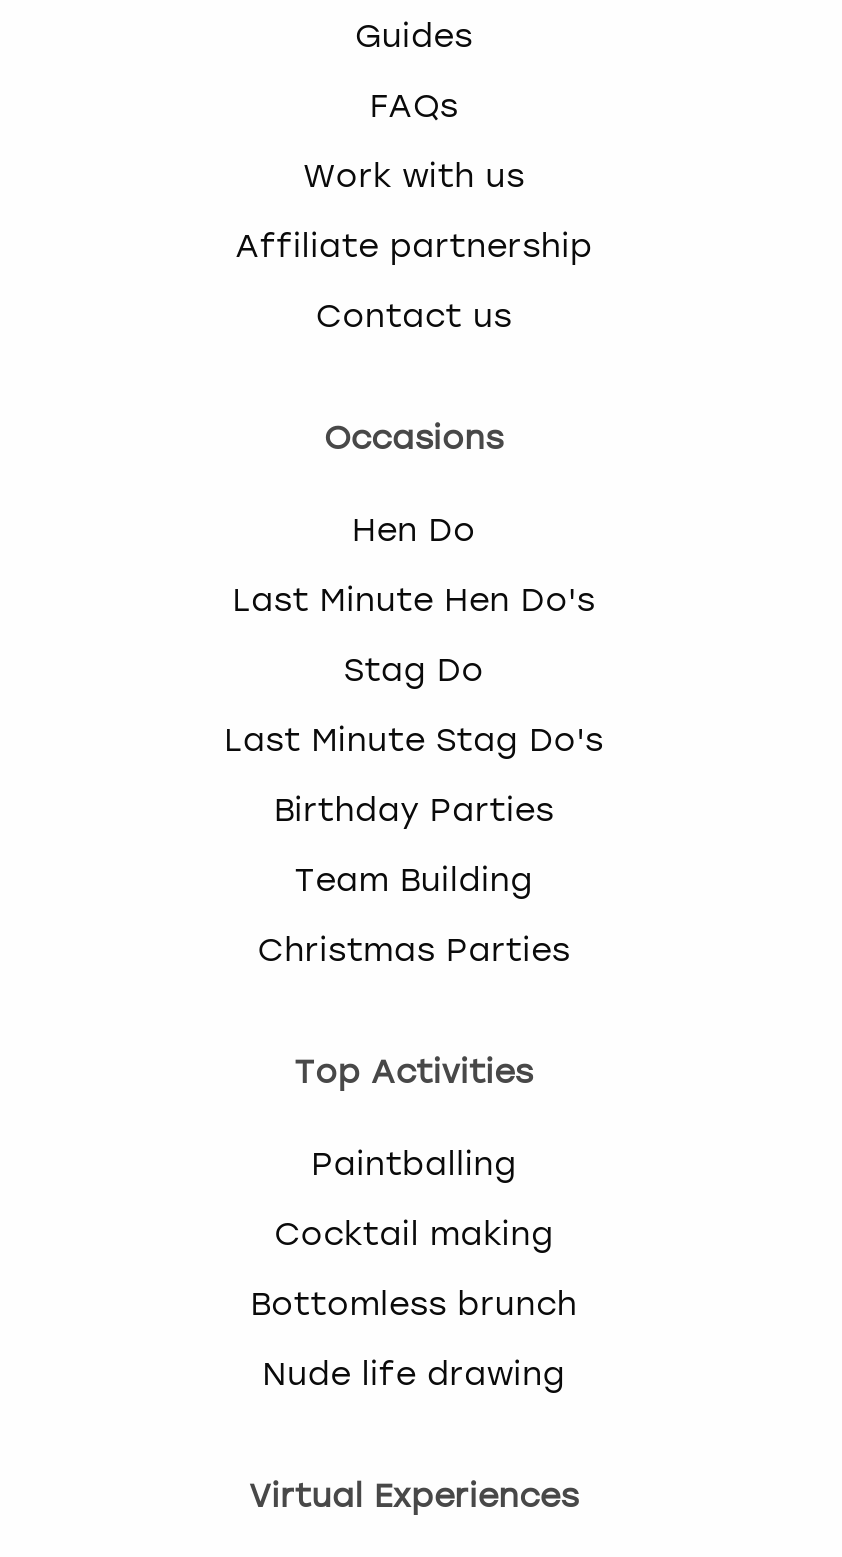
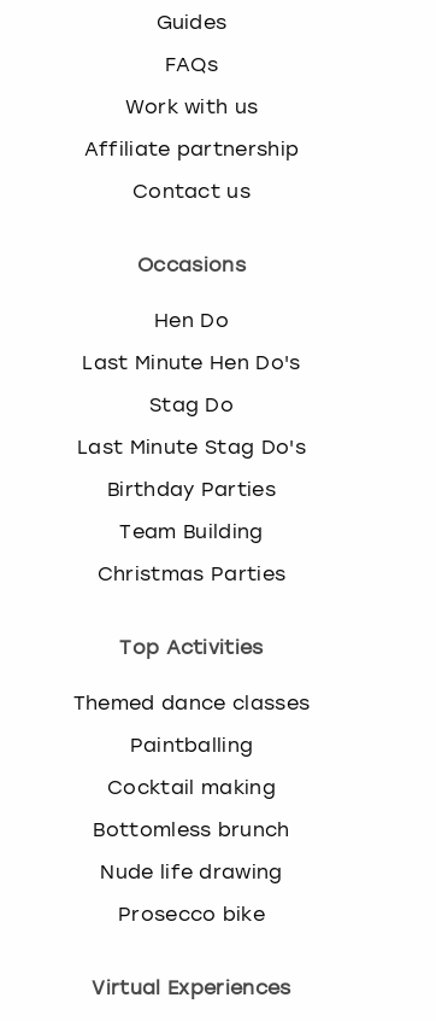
none -> [73,691,310,714] Themed dance classes
none -> [118,902,265,925] Prosecco bike

